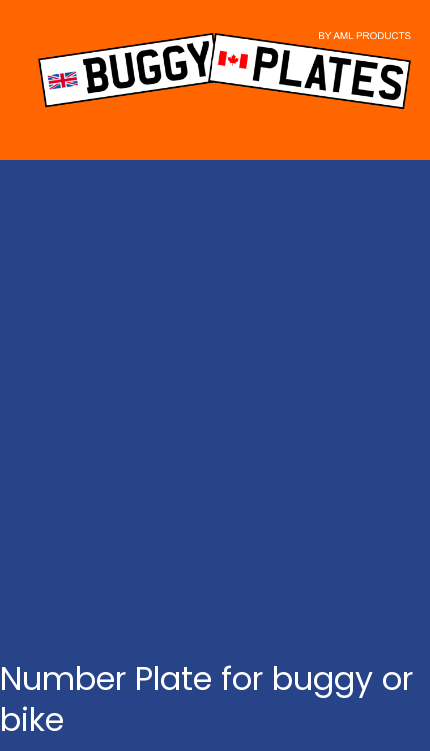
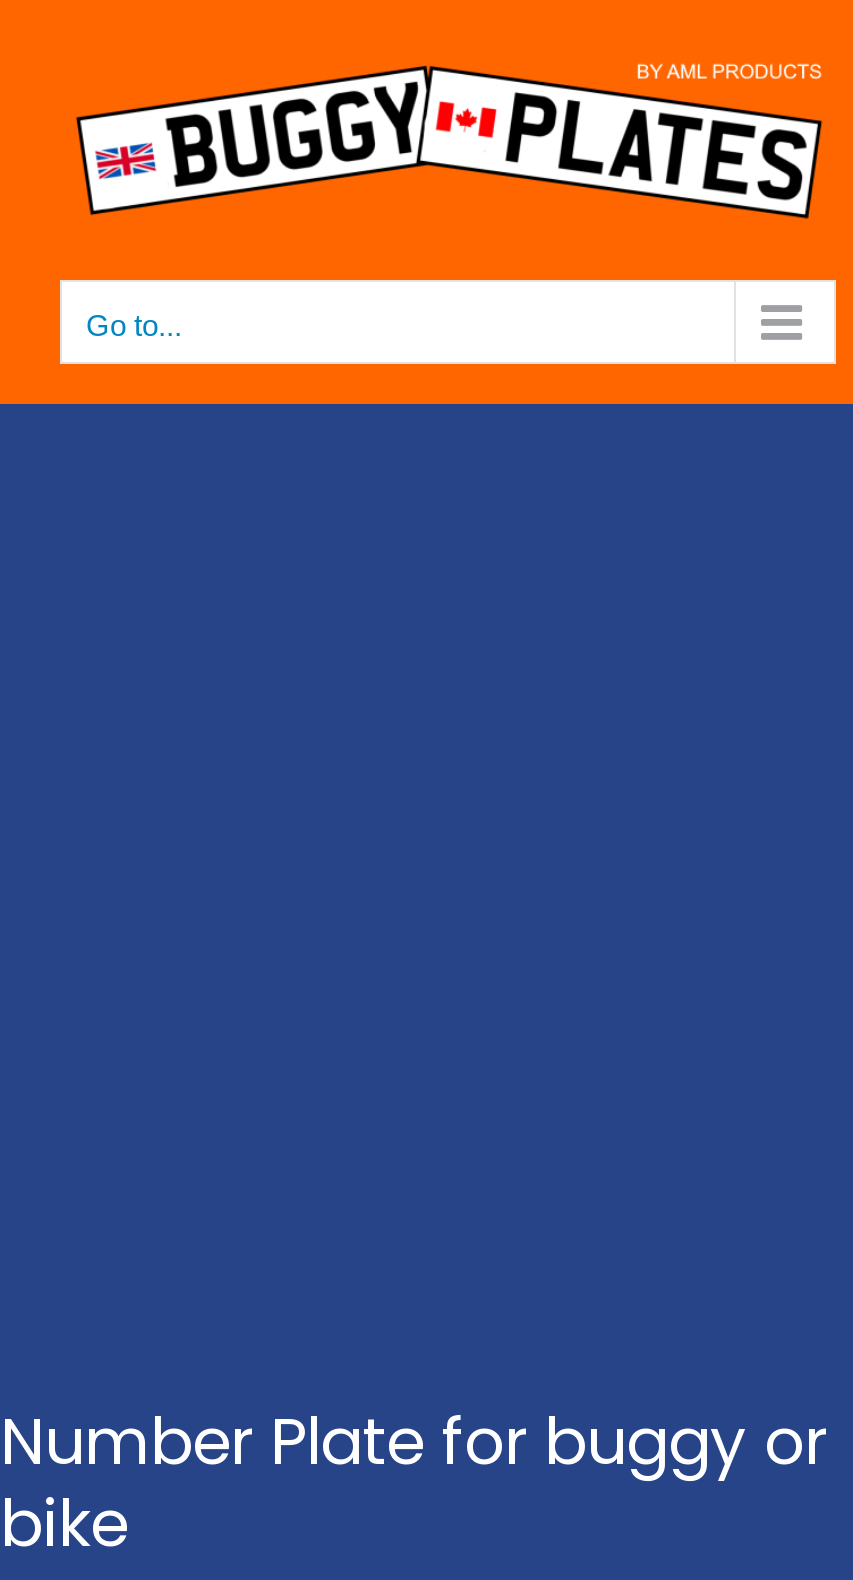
none -> [86,308,182,342] Go to...

